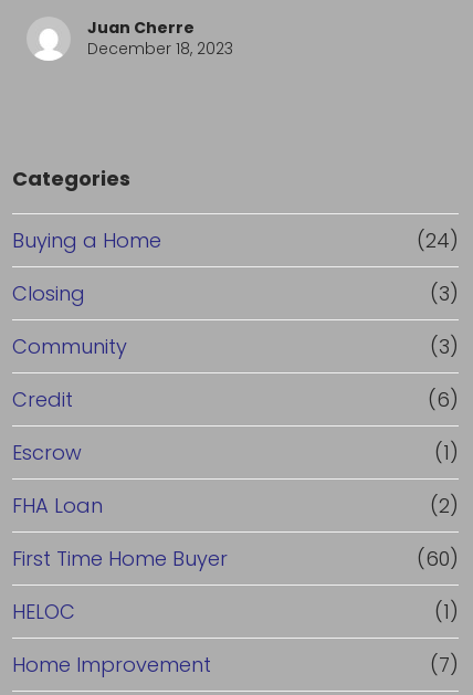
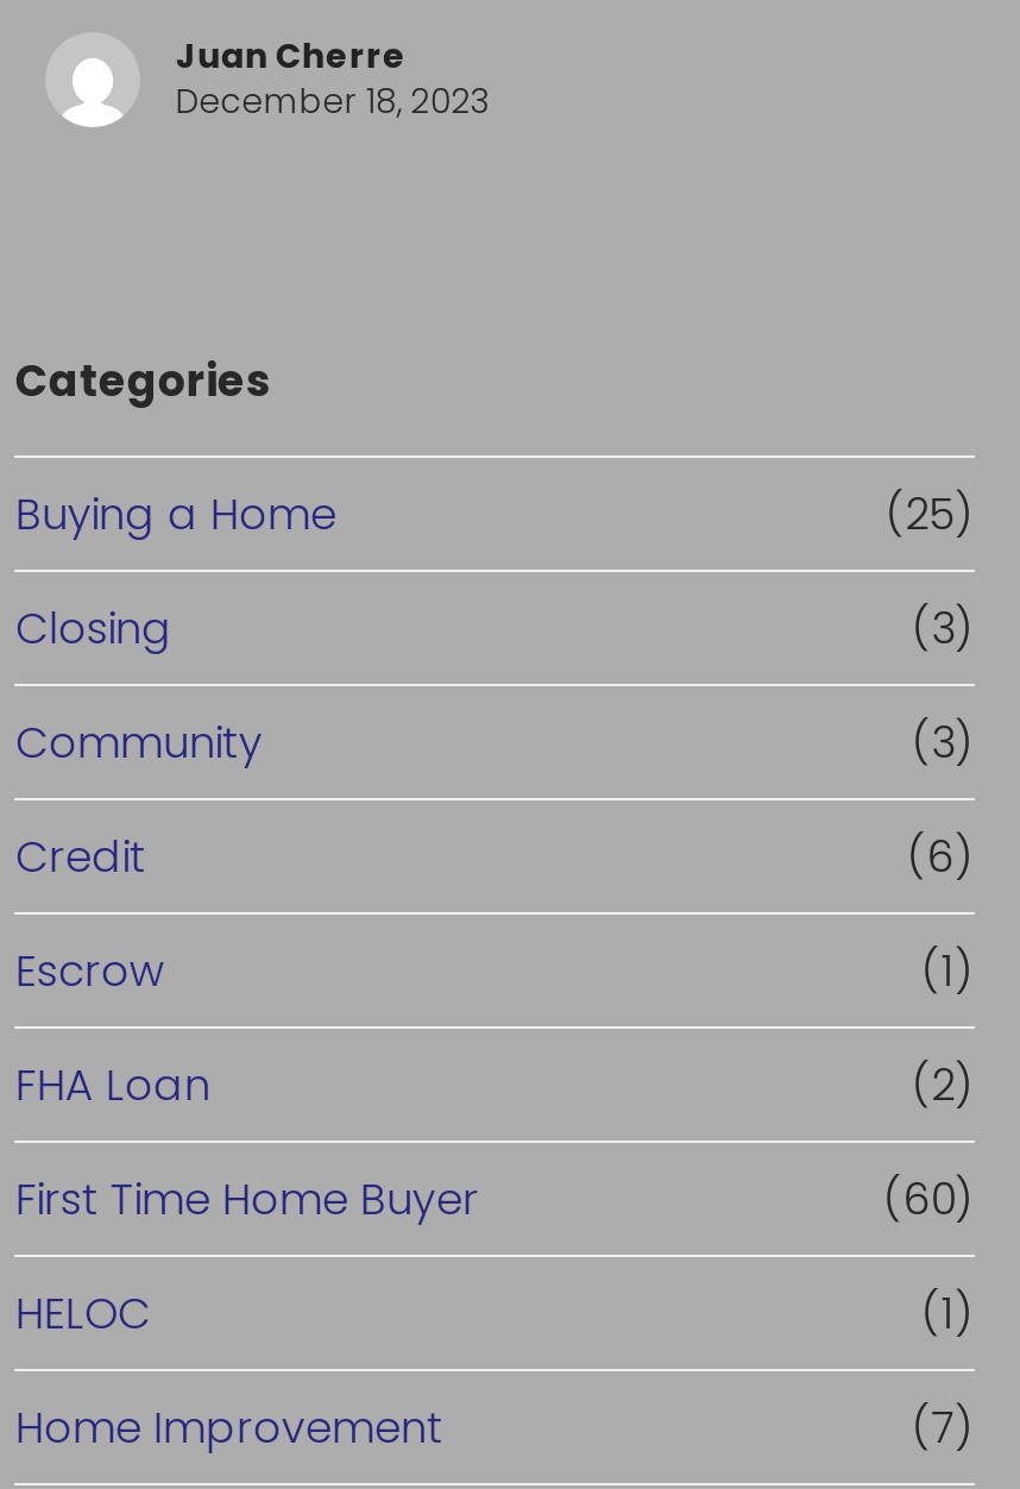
[416,227,458,254] (24) -> [886,484,974,544] (25)

